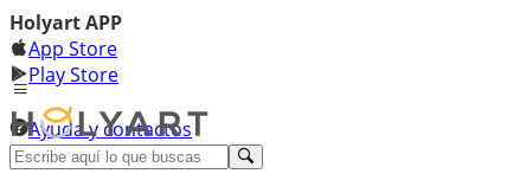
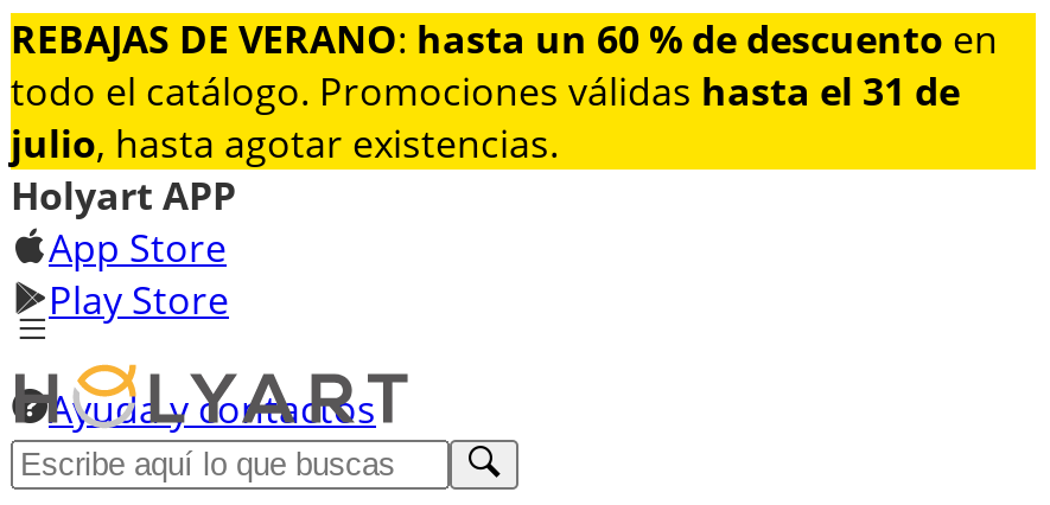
none -> [11,11,1038,172] [image] | REBAJAS DE VERANO: hasta un 60 % de descuento en | todo el catálogo. Promociones válidas hasta el 31 de | julio, hasta agotar existencias.

